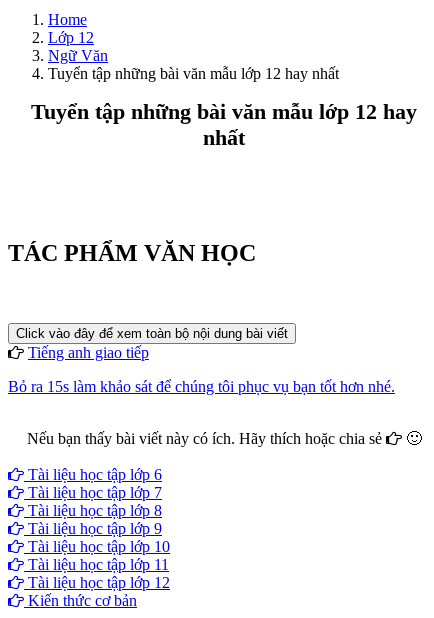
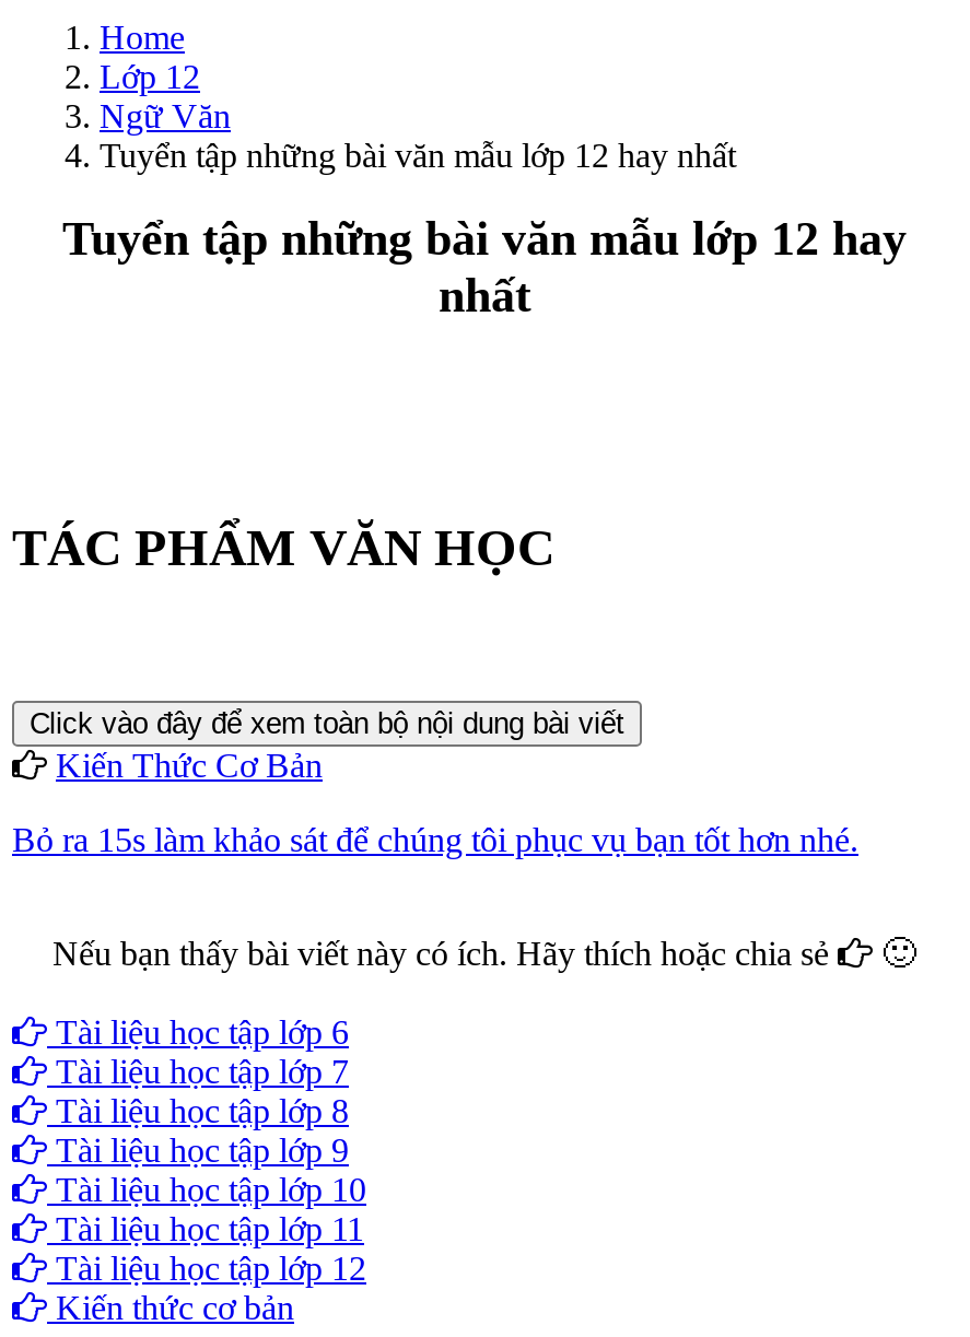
[28,343,149,360] Tiếng anh giao tiếp -> [56,746,323,783] Kiến Thức Cơ Bản

